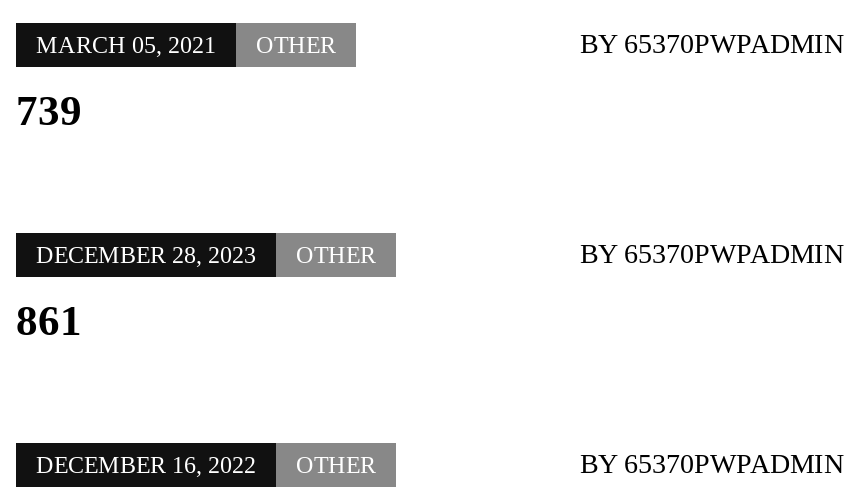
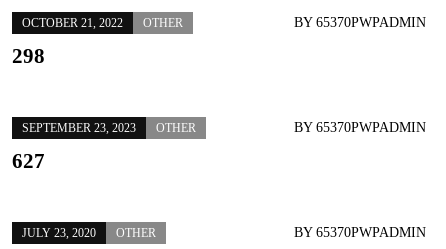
[36,30,336,58] MARCH 05, 2021 OTHER -> [22,15,183,29] OCTOBER 21, 2022 OTHER
[16,86,82,134] 739 -> [12,43,45,67] 298
[36,240,376,268] DECEMBER 28, 2023 OTHER -> [22,120,196,134] SEPTEMBER 23, 2023 OTHER
[16,296,82,344] 861 -> [12,148,45,172] 627
[36,450,376,478] DECEMBER 16, 2022 OTHER -> [22,225,156,239] JULY 23, 2020 OTHER

